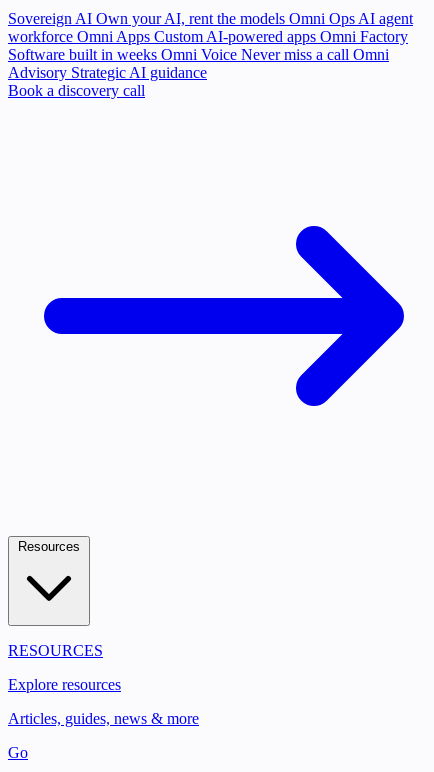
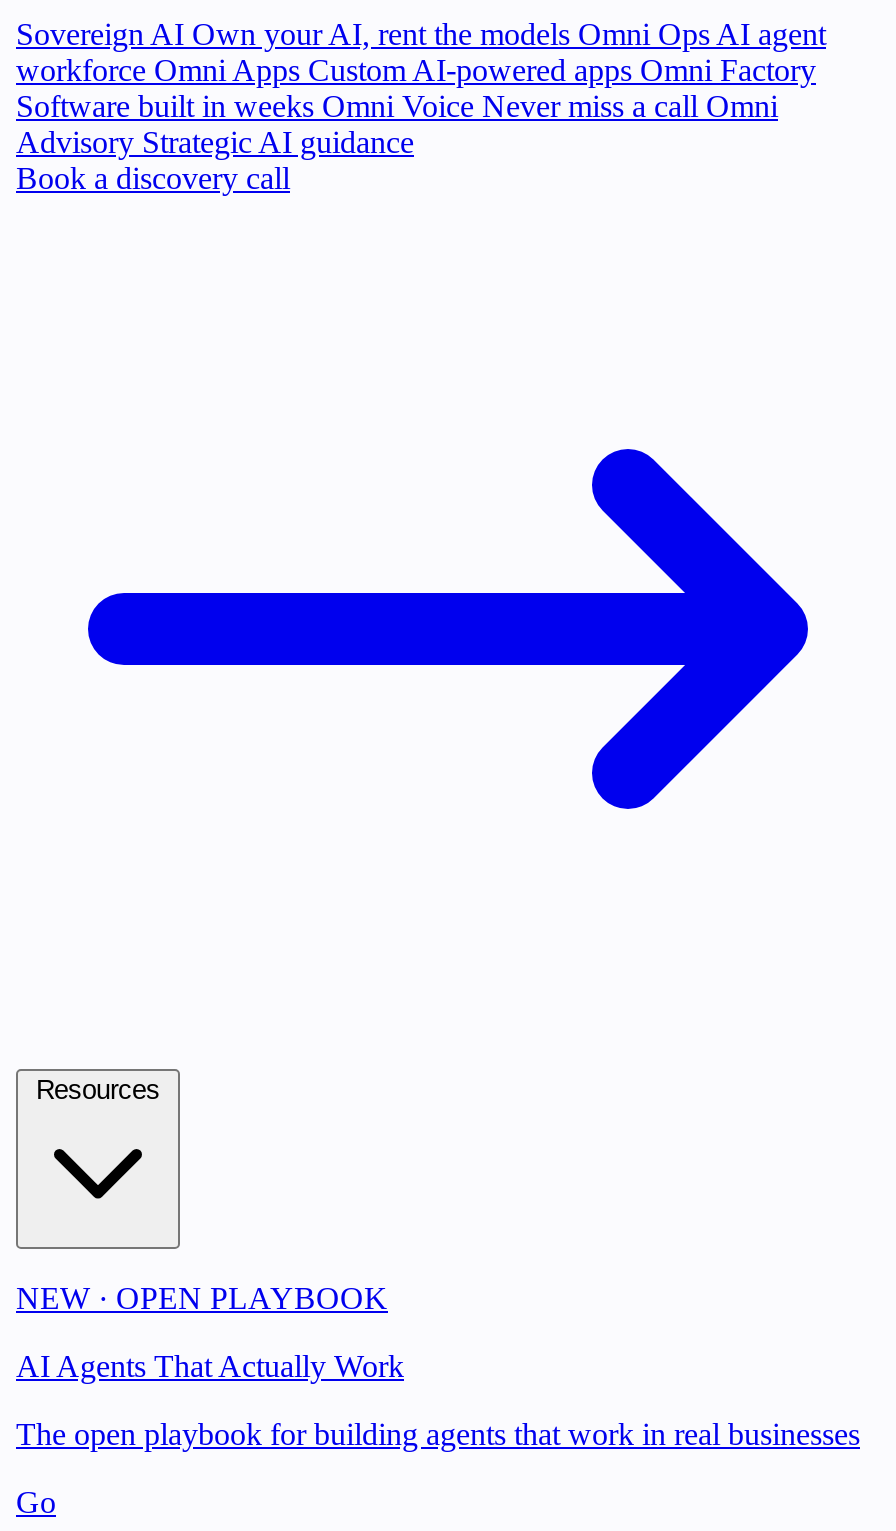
[8,642,103,659] RESOURCES -> [16,1281,388,1315] NEW · OPEN PLAYBOOK
[8,676,121,693] Explore resources -> [16,1349,404,1383] AI Agents That Actually Work
[8,710,199,727] Articles, guides, news & more -> [16,1417,860,1451] The open playbook for building agents that work in real businesses

